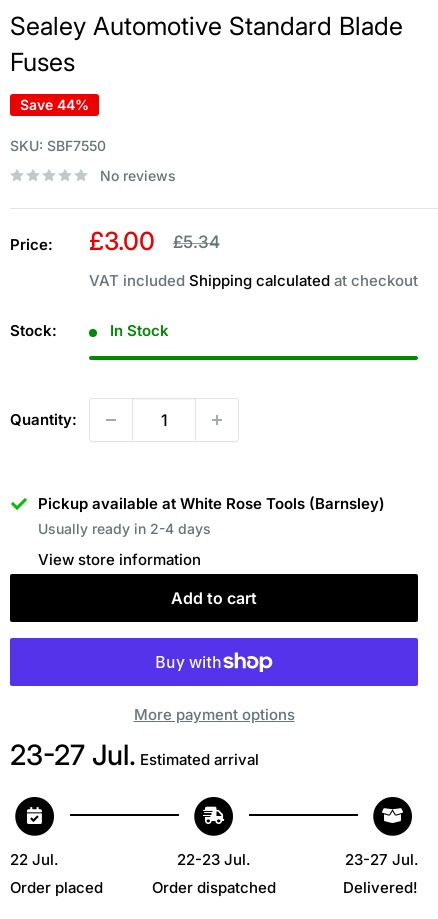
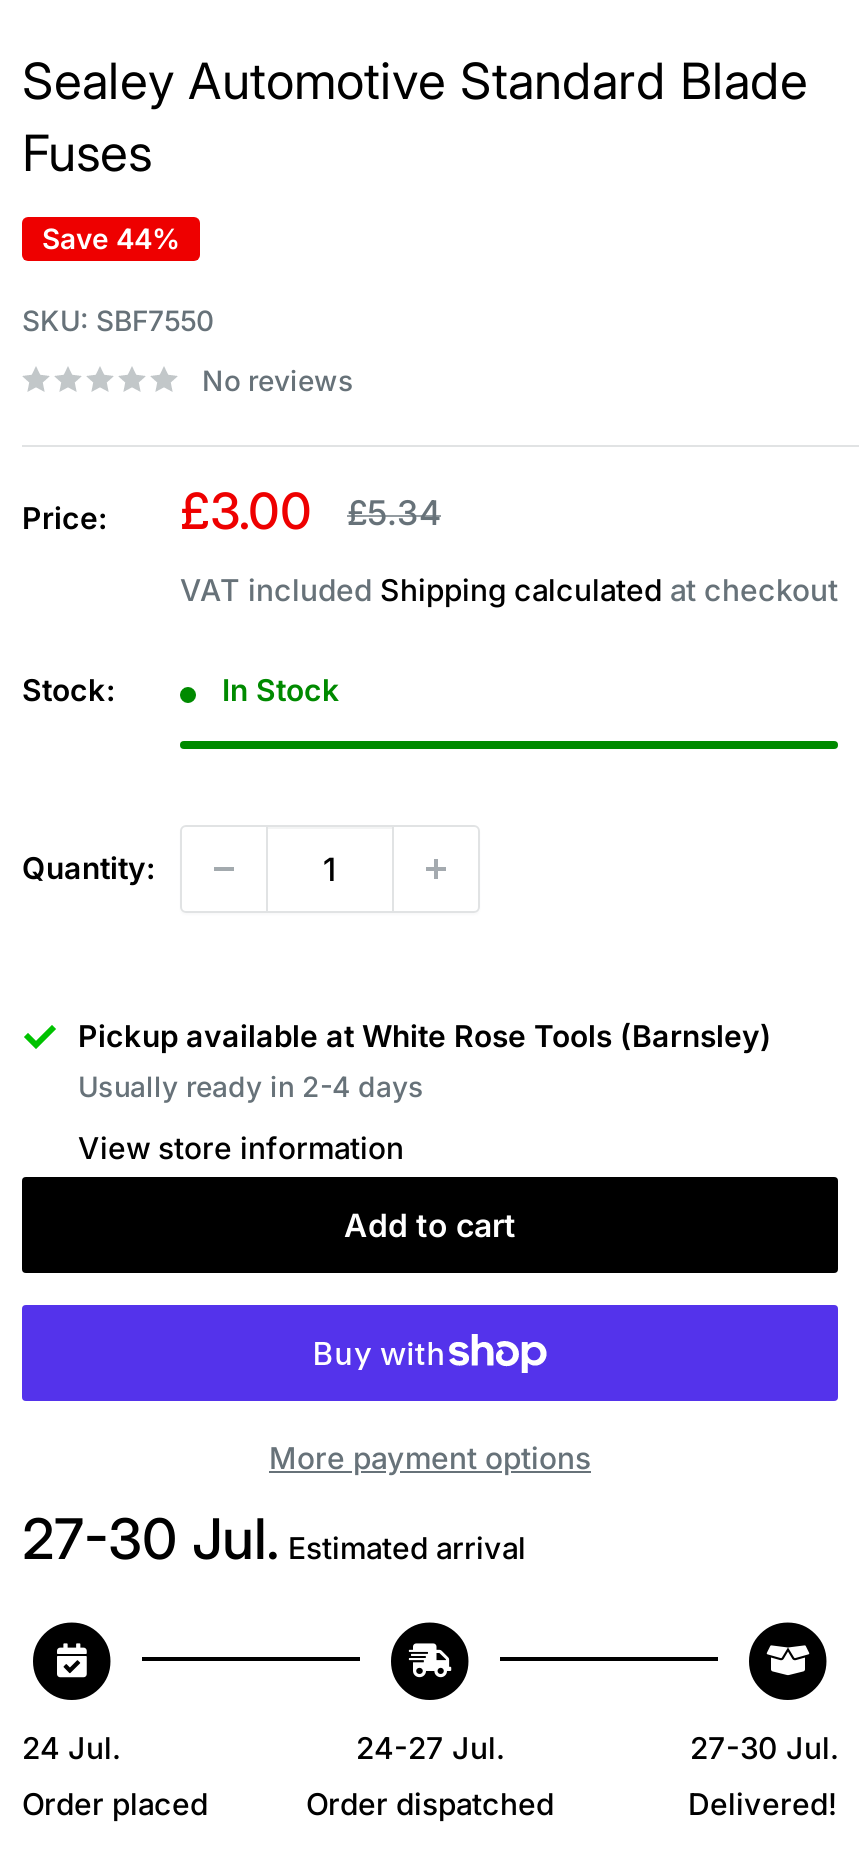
[10,738,259,772] 23-27 Jul. Estimated arrival -> [22,1505,526,1573] 27-30 Jul. Estimated arrival
[10,850,58,869] 22 Jul. -> [22,1728,120,1766] 24 Jul.
[177,850,250,869] 22-23 Jul. -> [356,1728,504,1766] 24-27 Jul.
[345,850,418,869] 23-27 Jul. -> [690,1728,838,1766] 27-30 Jul.

